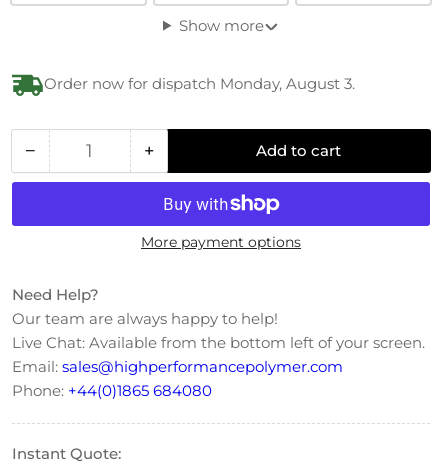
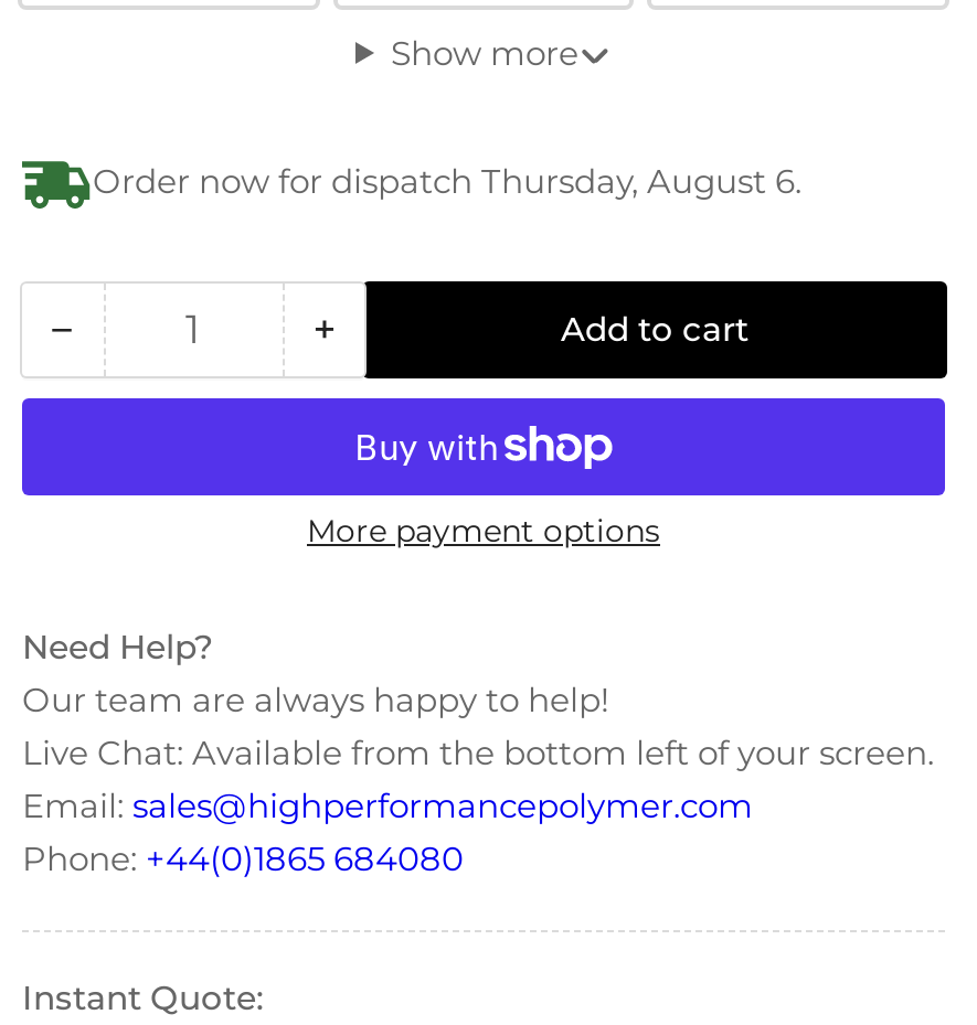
[44,74,355,93] Order now for dispatch Monday, August 3. -> [93,159,801,201] Order now for dispatch Thursday, August 6.

